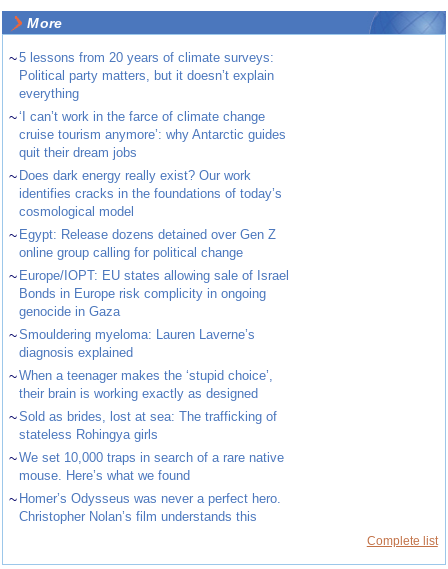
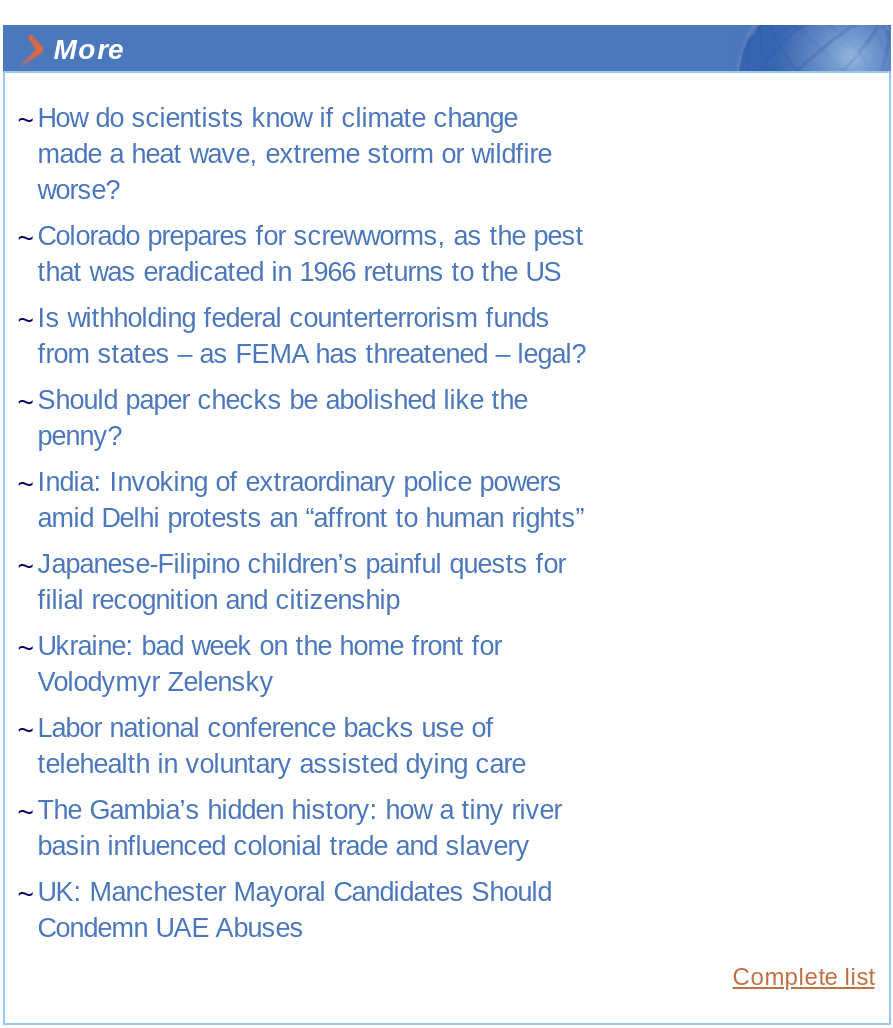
[9,50,274,101] ~ 5 lessons from 20 years of climate surveys: | Political party matters, but it doesn’t explain | everything -> [17,104,551,206] ~ How do scientists know if climate change | made a heat wave, extreme storm or wildfire | worse?
[9,109,286,160] ~ ‘I can’t work in the farce of climate change | cruise tourism anymore’: why Antarctic guides | quit their dream jobs -> [17,222,583,288] ~ Colorado prepares for screwworms, as the pest | that was eradicated in 1966 returns to the US
[9,168,282,219] ~ Does dark energy really exist? Our work | identifies cracks in the foundations of today’s | cosmological model -> [17,304,585,370] ~ Is withholding federal counterterrorism funds | from states – as FEMA has threatened – legal?
[9,227,276,260] ~ Egypt: Release dozens detained over Gen Z | online group calling for political change -> [17,386,527,452] ~ Should paper checks be abolished like the | penny?
[9,268,289,319] ~ Europe/IOPT: EU states allowing sale of Israel | Bonds in Europe risk complicity in ongoing | genocide in Gaza -> [17,468,583,534] ~ India: Invoking of extraordinary police powers | amid Delhi protests an “affront to human rights”
[9,327,255,360] ~ Smouldering myeloma: Lauren Laverne’s | diagnosis explained -> [17,550,565,616] ~ Japanese-Filipino children’s painful quests for | filial recognition and citizenship
[9,368,273,401] ~ When a teenager makes the ‘stupid choice’, | their brain is working exactly as designed -> [17,632,501,698] ~ Ukraine: bad week on the home front for | Volodymyr Zelensky
[9,409,277,442] ~ Sold as brides, lost at sea: The trafficking of | stateless Rohingya girls -> [17,714,525,780] ~ Labor national conference backs use of | telehealth in voluntary assisted dying care
[9,450,284,483] ~ We set 10,000 traps in search of a rare native | mouse. Here’s what we found -> [17,796,561,862] ~ The Gambia’s hidden history: how a tiny river | basin influenced colonial trade and slavery
[9,491,281,524] ~ Homer’s Odysseus was never a perfect hero. | Christopher Nolan’s film understands this -> [17,878,551,944] ~ UK: Manchester Mayoral Candidates Should | Condemn UAE Abuses

